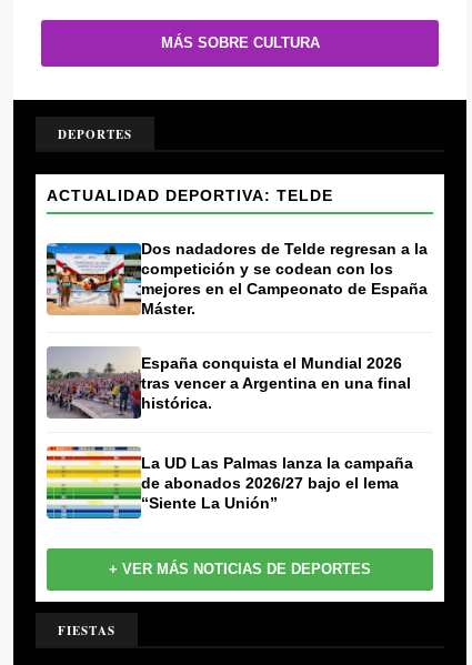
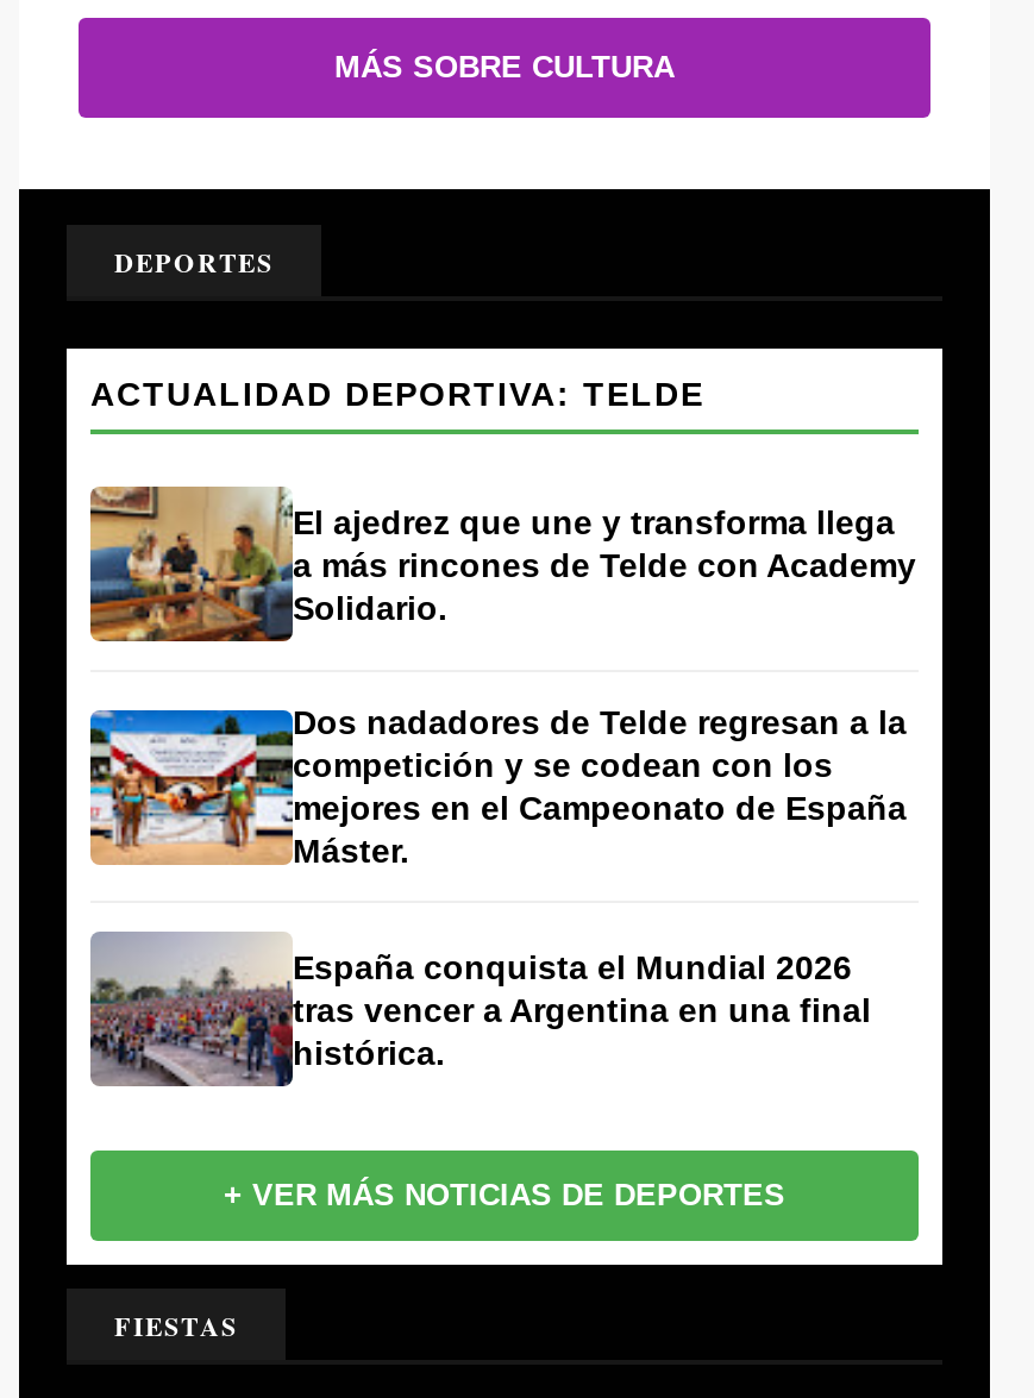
none -> [88,484,916,648] [image] | El ajedrez que une y transforma llega | a más rincones de Telde con Academy | Solidario.
moved [44,240,428,411] -> [86,703,907,1071]: [image] | Dos nadadores de Telde regresan a la | competición y se codean con los | mejores en el Campeonato de España | Máster. | España conquista el Mundial 2026 | tras vencer a Argentina en una final | histórica.
[46,445,413,518] [image] | La UD Las Palmas lanza la campaña | de abonados 2026/27 bajo el lema | “Siente La Unión” -> none

